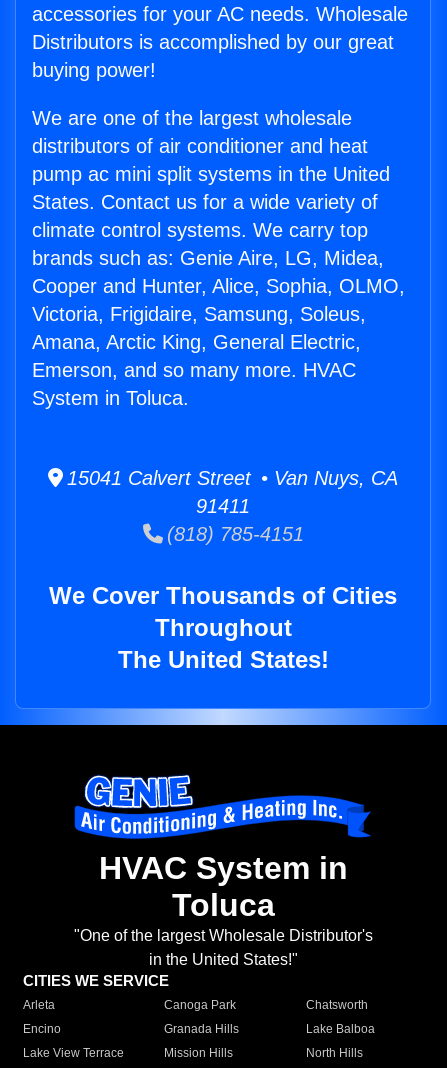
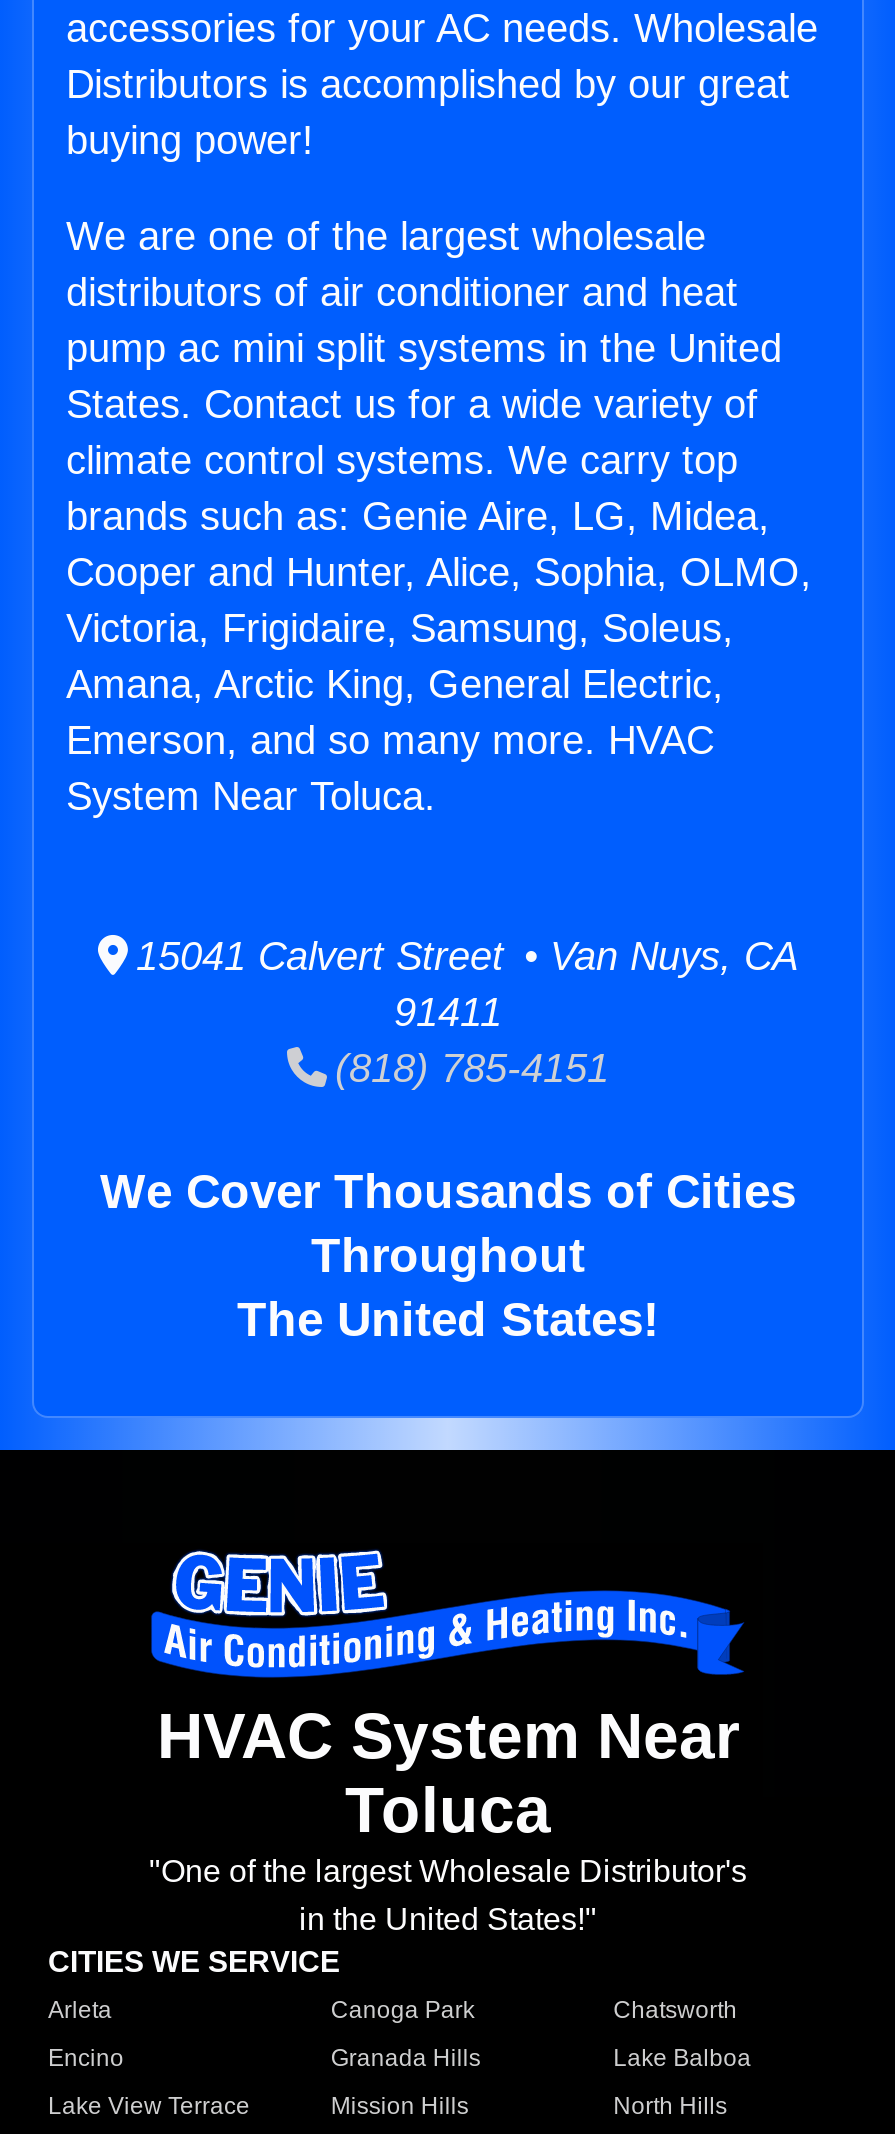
[32,387,189,409] System in Toluca. -> [66,774,436,818] System Near Toluca.
[98,850,347,886] HVAC System in -> [157,1701,739,1773] HVAC System Near

